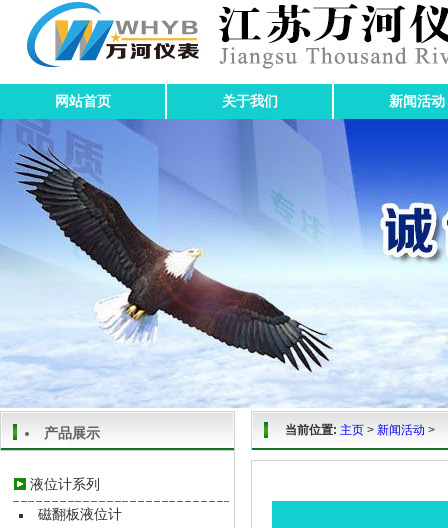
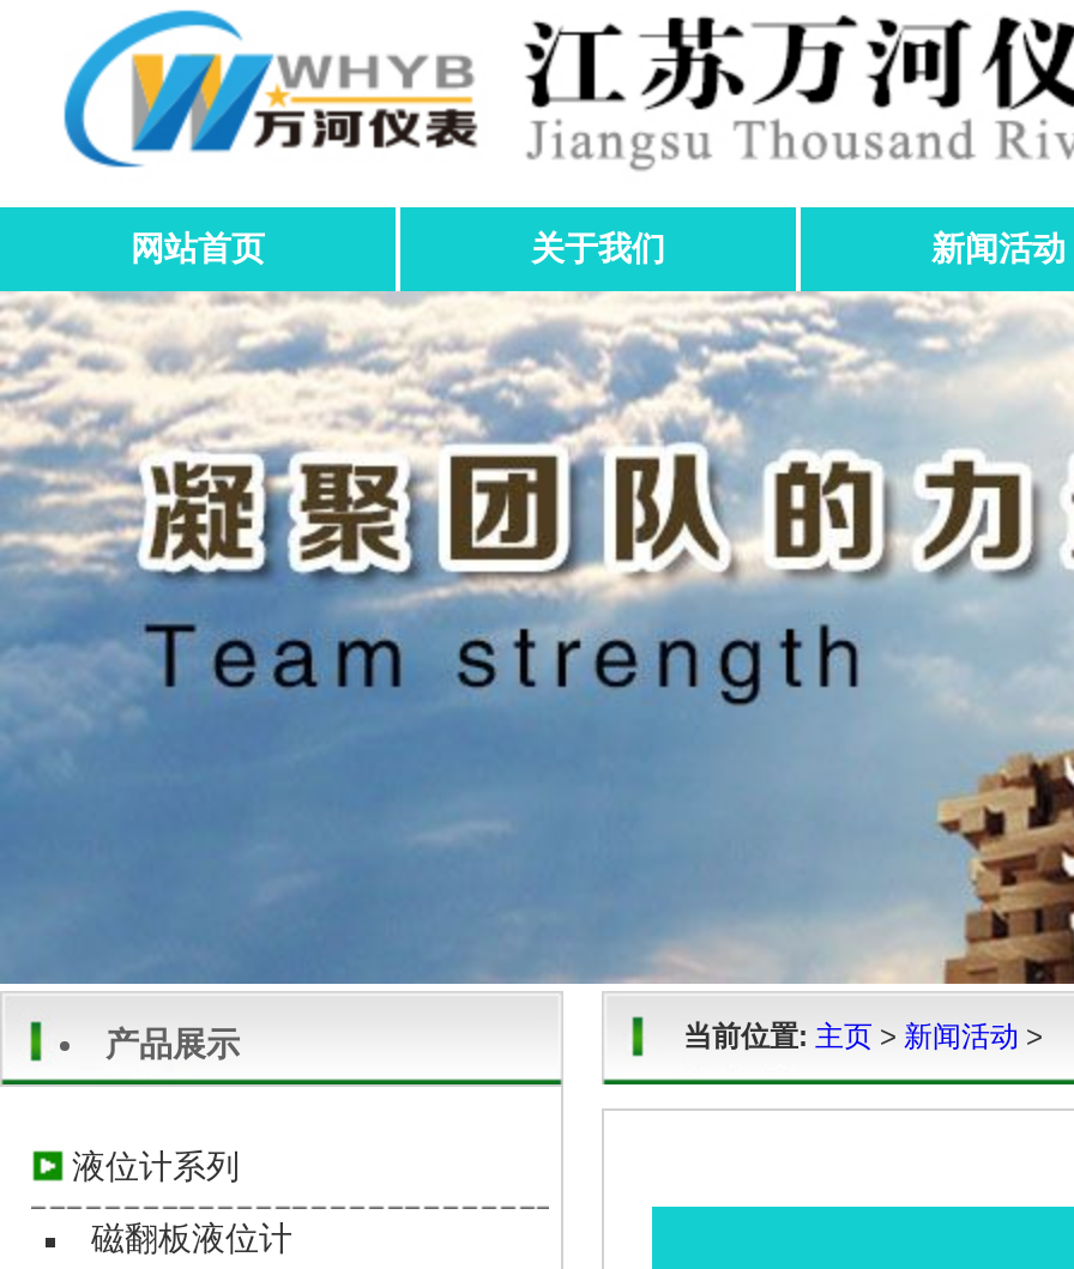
[3,118,445,408] [image] -> [7,289,1067,986] [image]

